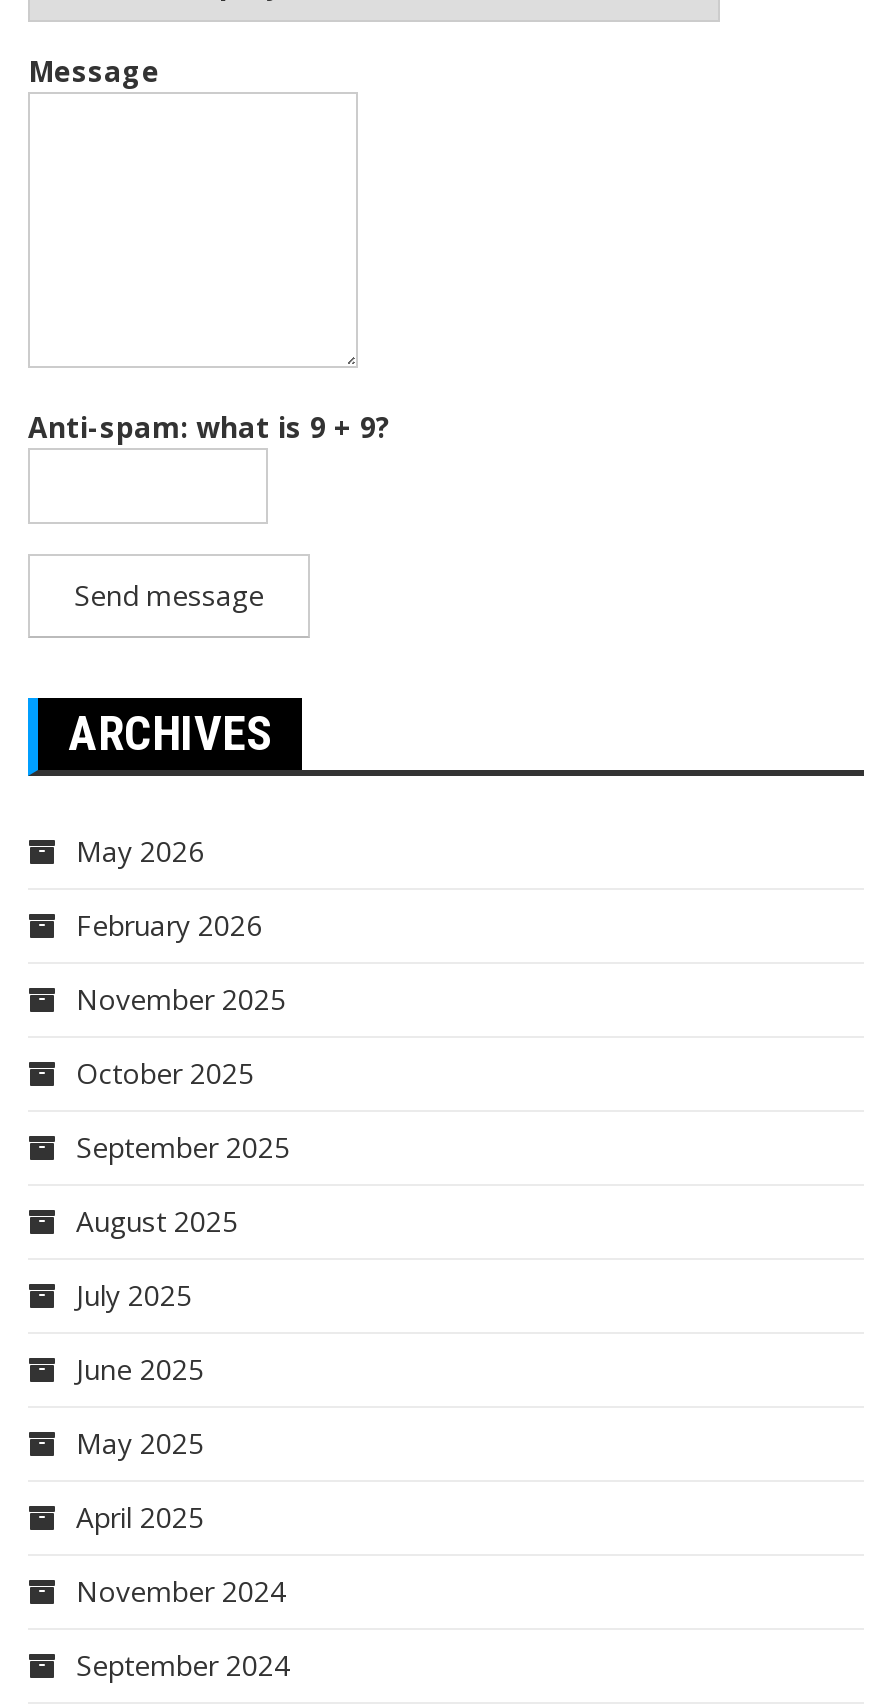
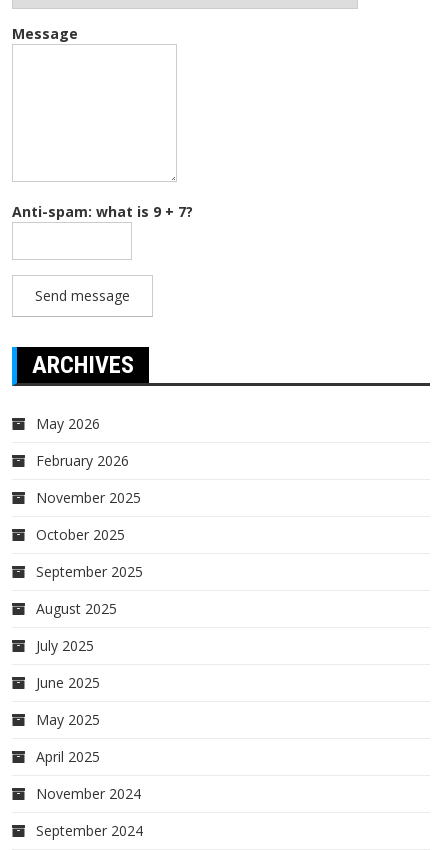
[28,408,390,446] Anti-spam: what is 9 + 9? -> [12,202,193,221] Anti-spam: what is 9 + 7?

